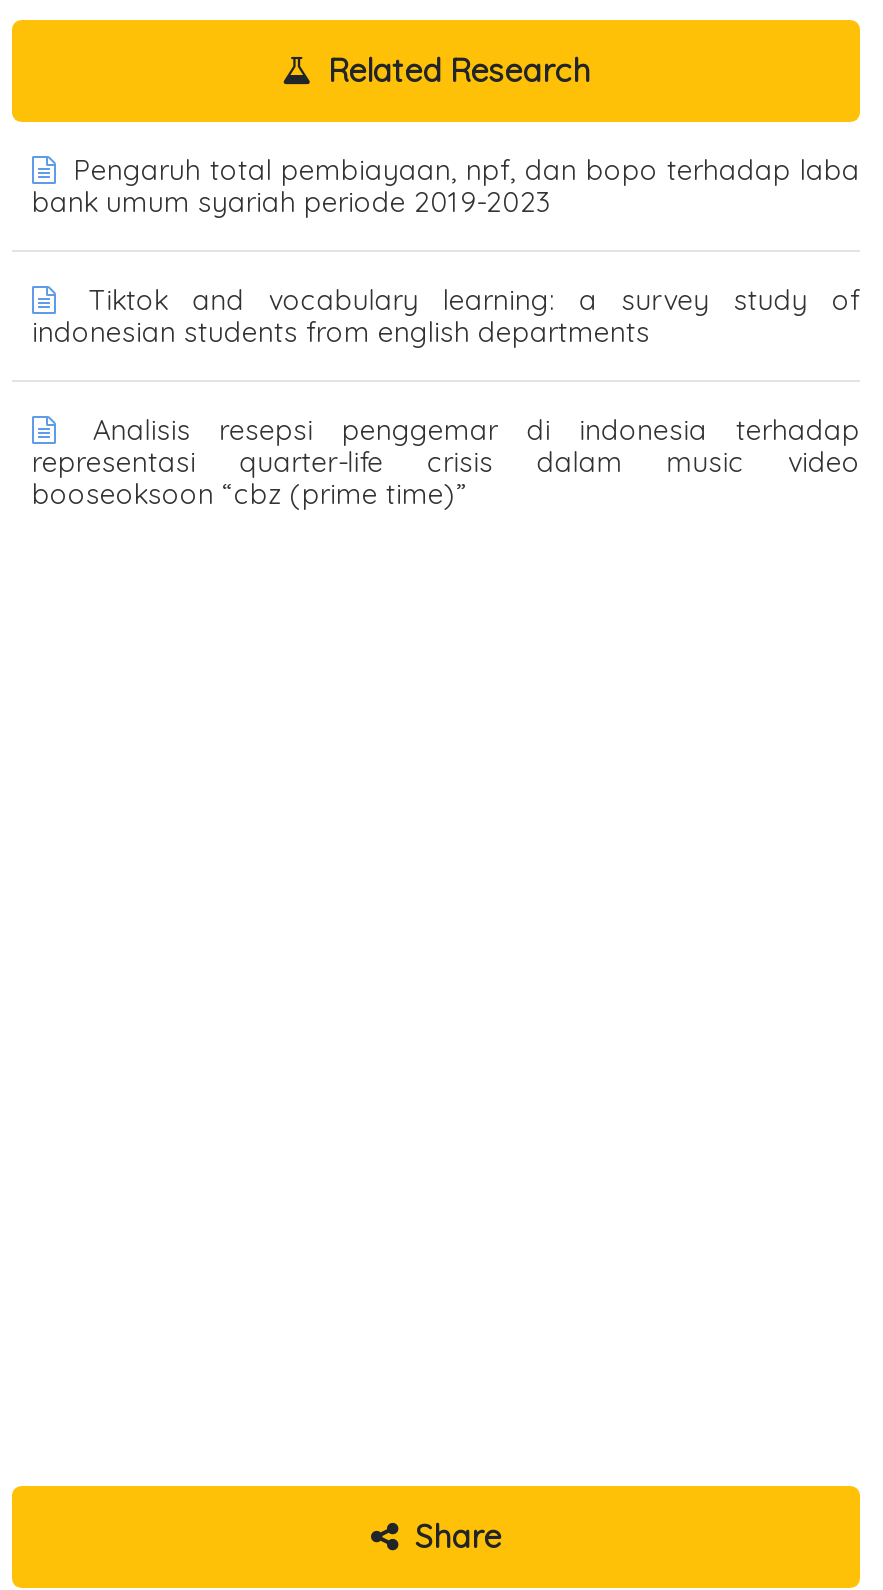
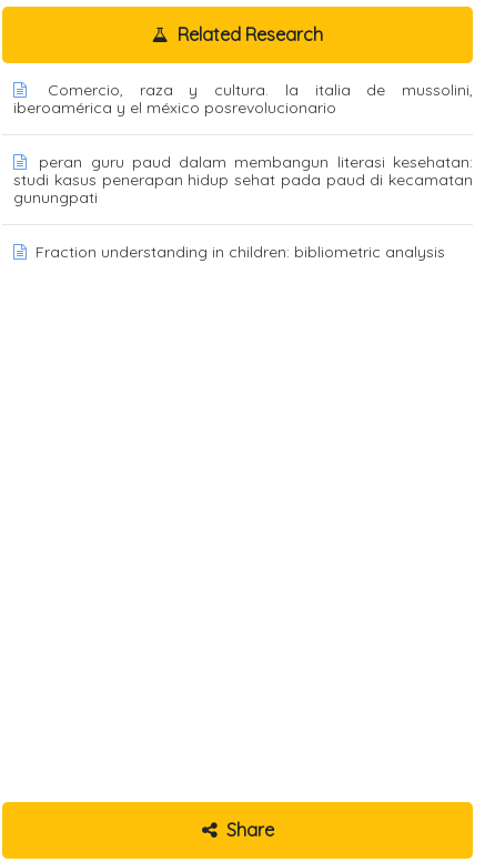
[32,152,860,220] Pengaruh total pembiayaan, npf, dan bopo terhadap laba | bank umum syariah periode 2019-2023 -> [13,79,473,117] Comercio, raza y cultura. la italia de mussolini, | iberoamérica y el méxico posrevolucionario
[32,282,860,350] Tiktok and vocabulary learning: a survey study of | indonesian students from english departments -> [13,152,473,207] peran guru paud dalam membangun literasi kesehatan: | studi kasus penerapan hidup sehat pada paud di kecamatan | gunungpati
[32,412,860,512] Analisis resepsi penggemar di indonesia terhadap | representasi quarter-life crisis dalam music video | booseoksoon “cbz (prime time)” -> [31,241,445,261] Fraction understanding in children: bibliometric analysis

